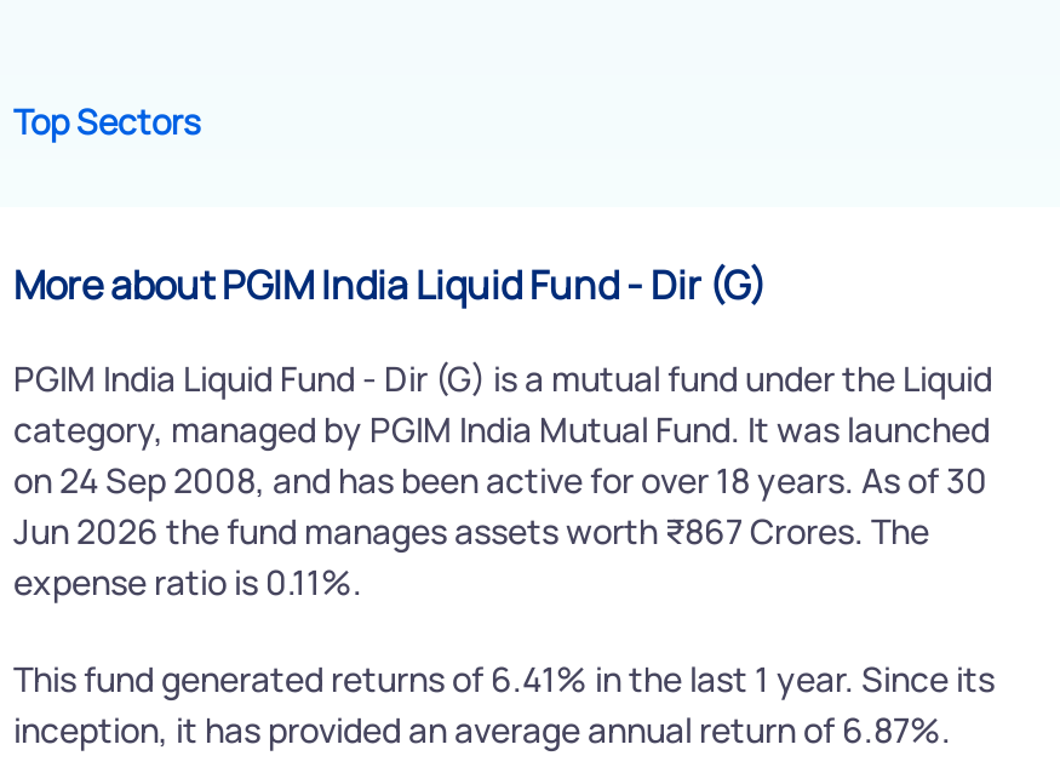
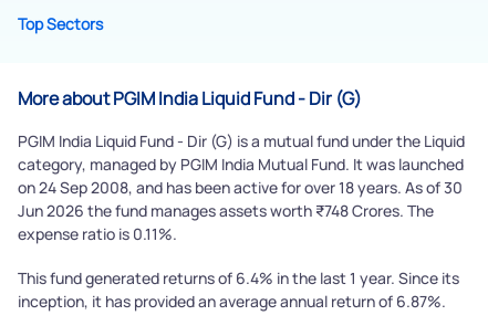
[13,508,929,554] Jun 2026 the fund manages assets worth ₹867 Crores. The -> [18,200,434,221] Jun 2026 the fund manages assets worth ₹748 Crores. The
[13,656,995,702] This fund generated returns of 6.41% in the last 1 year. Since its -> [18,268,459,289] This fund generated returns of 6.4% in the last 1 year. Since its

